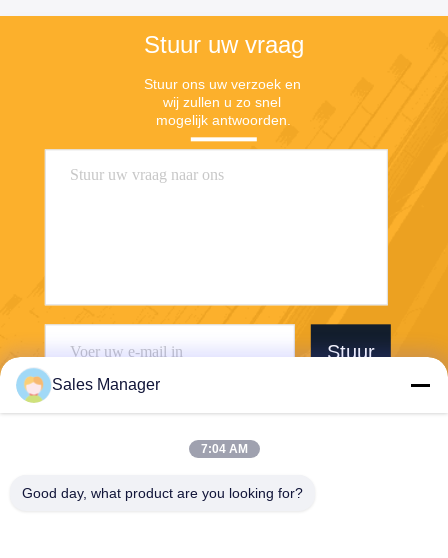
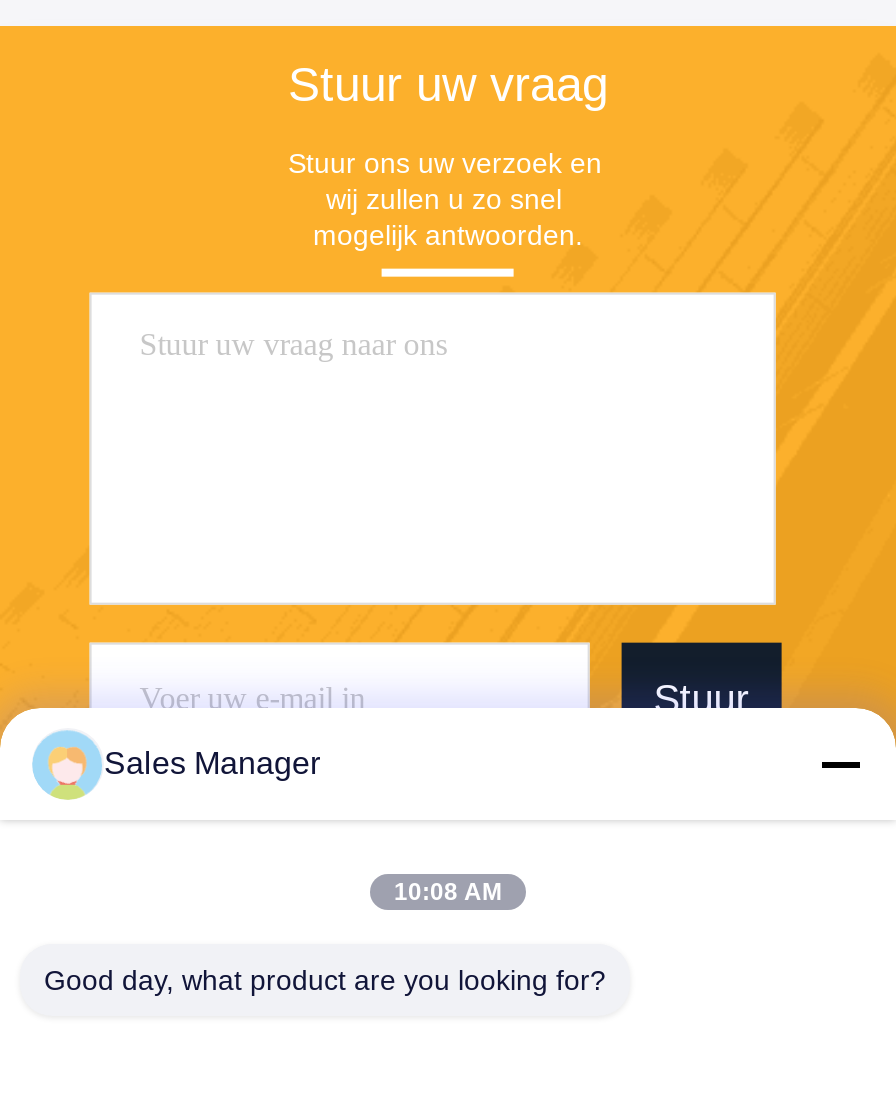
[200,442,247,456] 7:04 AM -> [394,878,502,906] 10:08 AM

